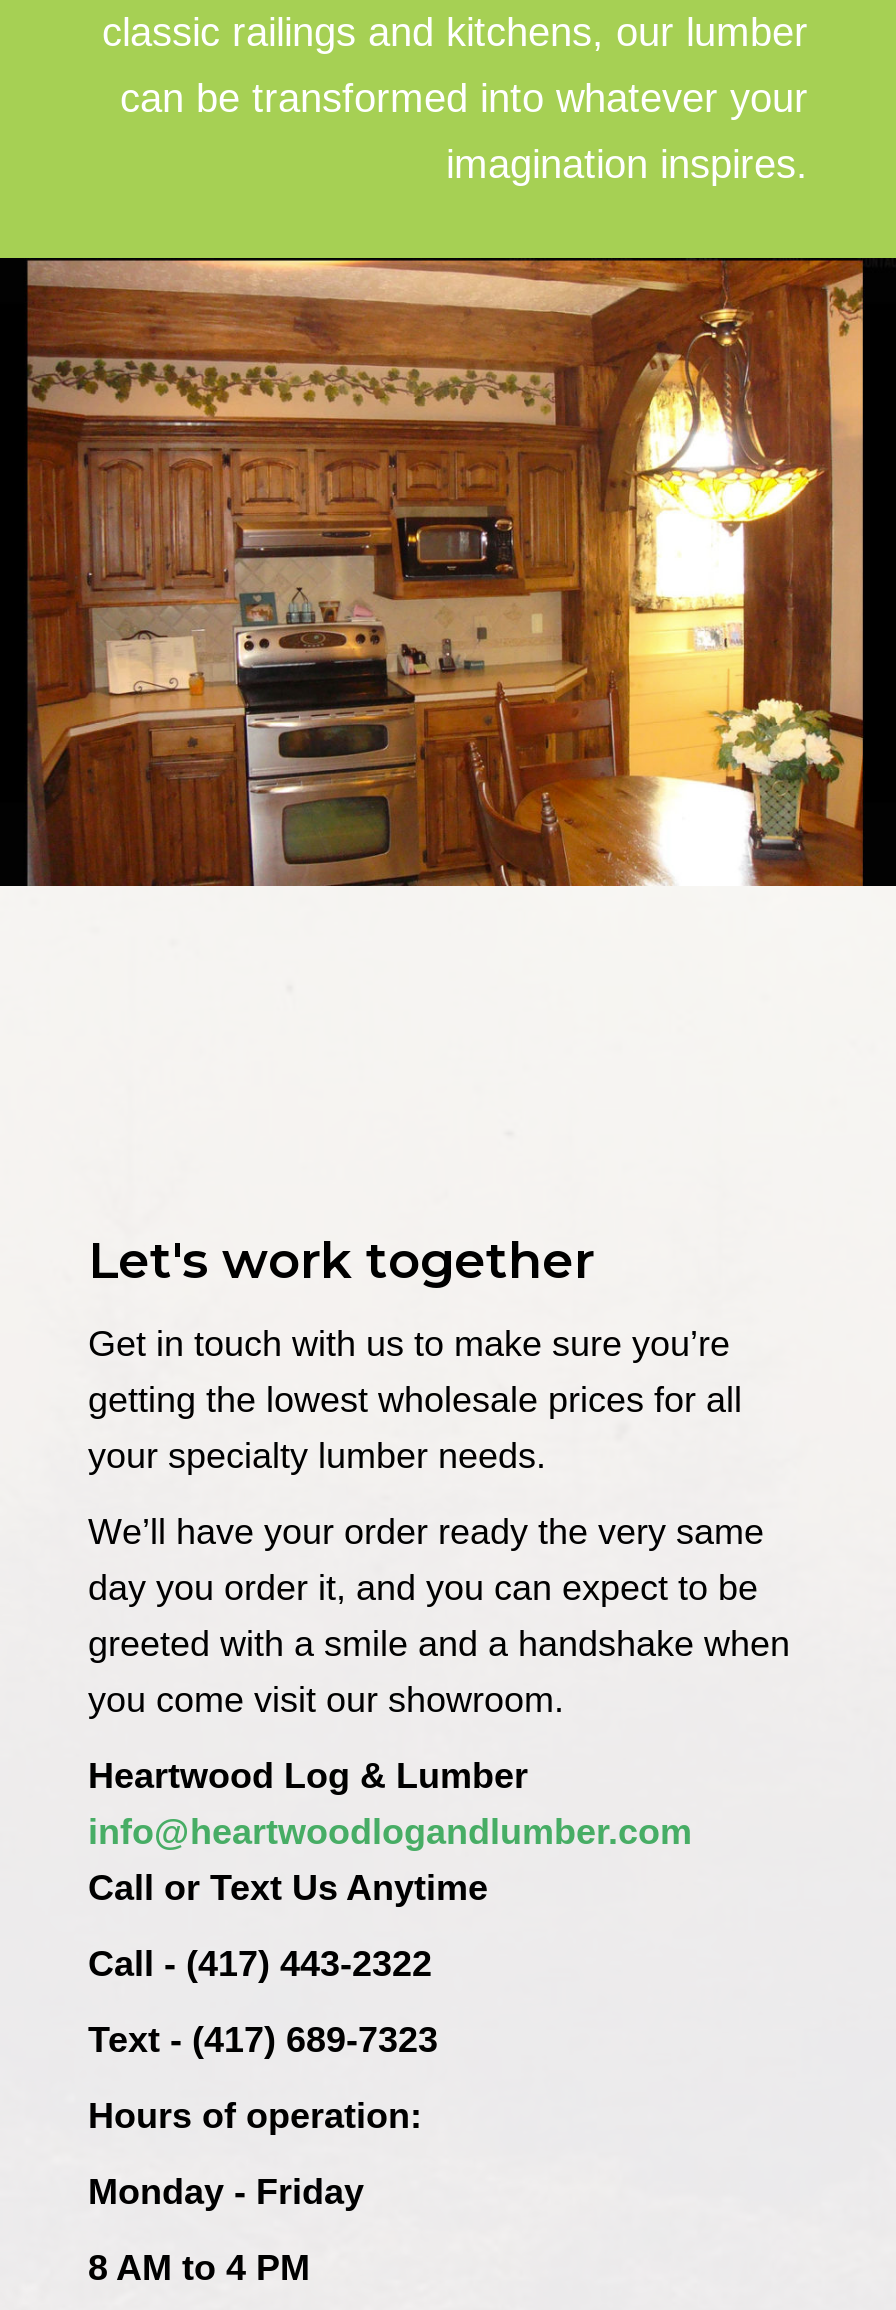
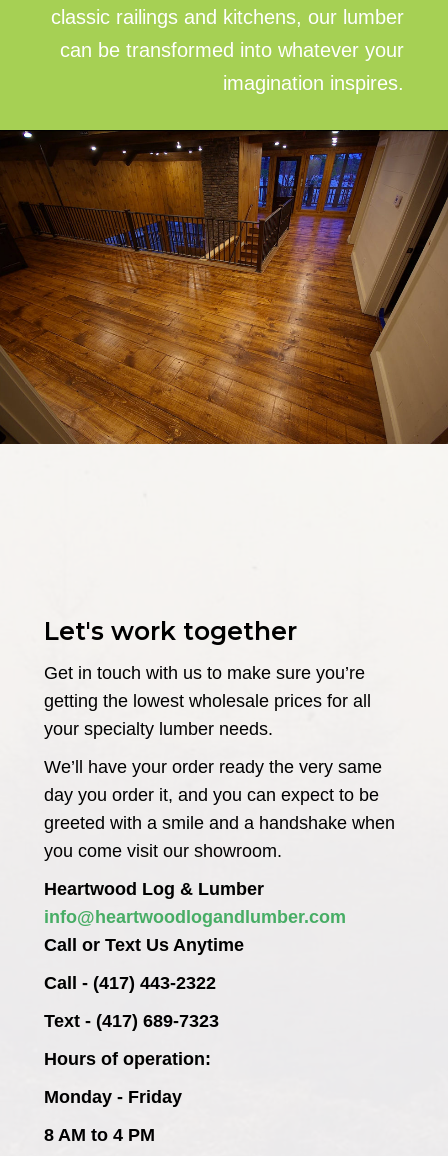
[6,258,890,886] [image] -> [3,130,445,445] [image]

